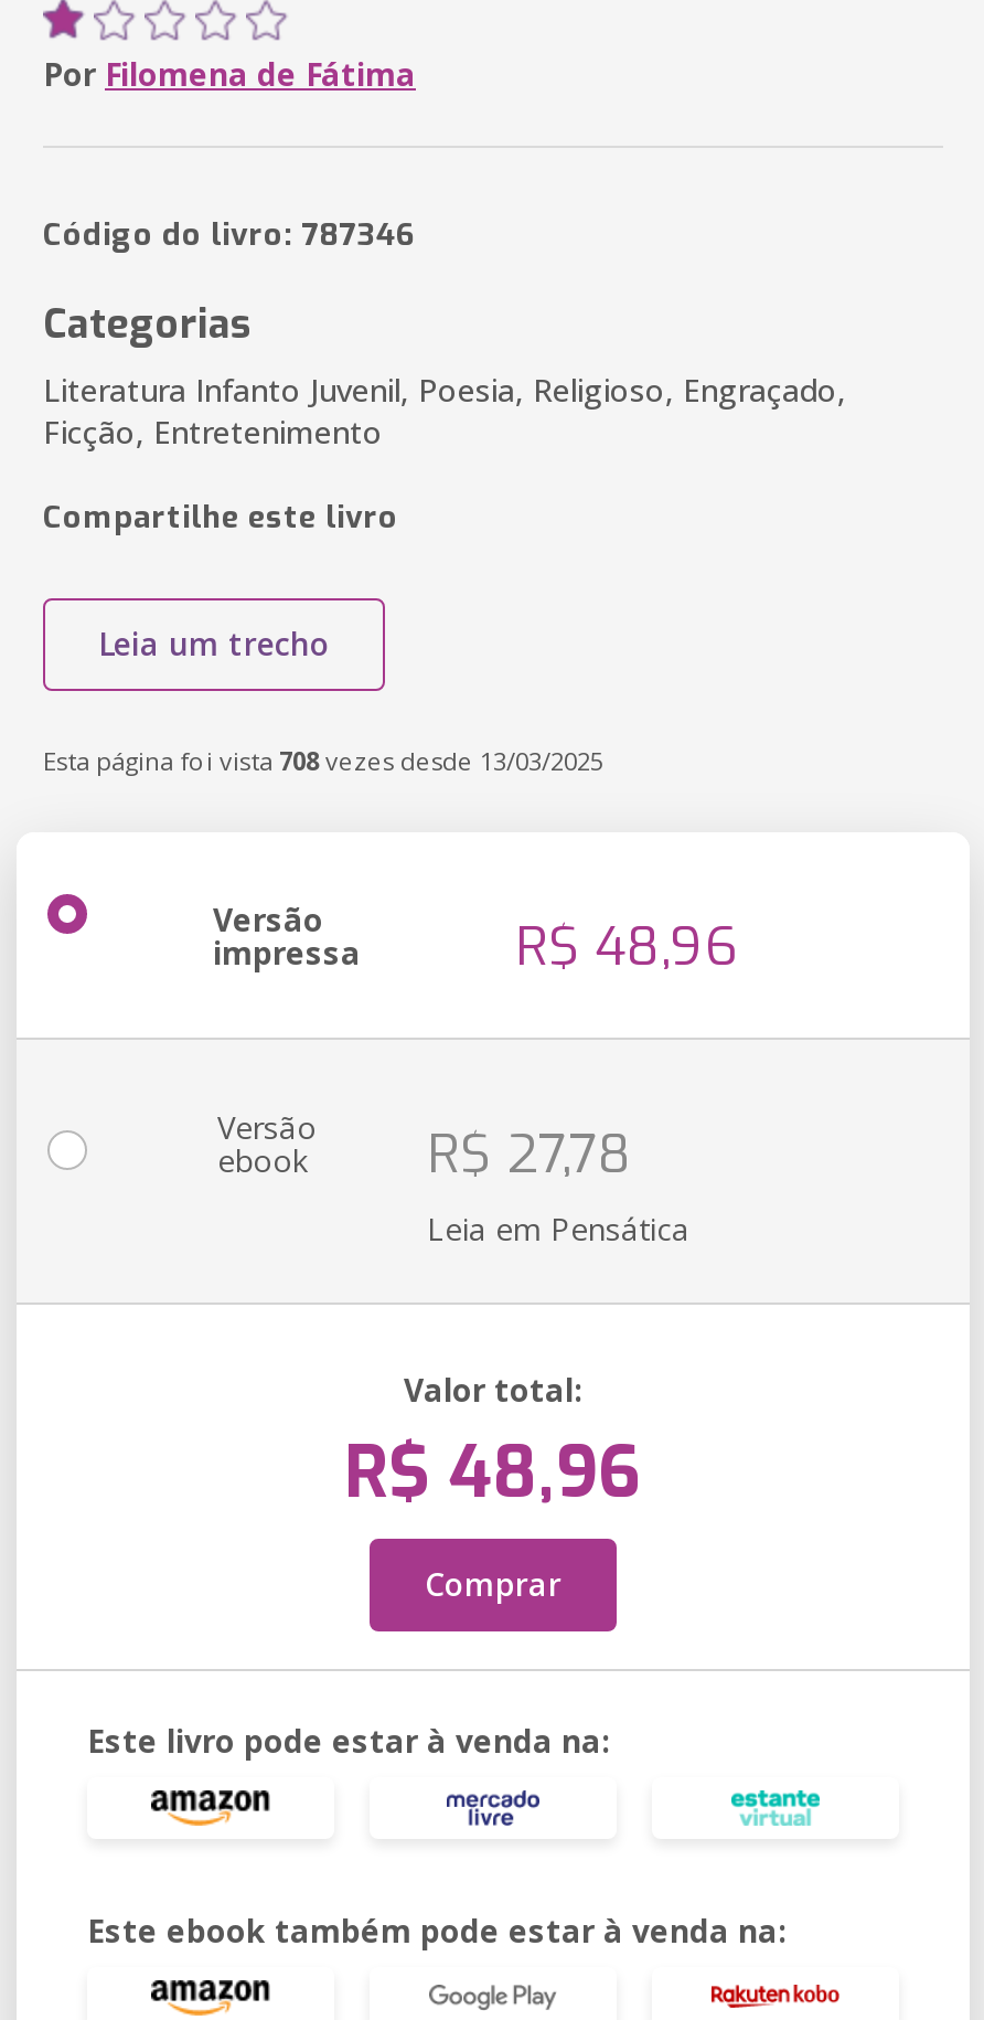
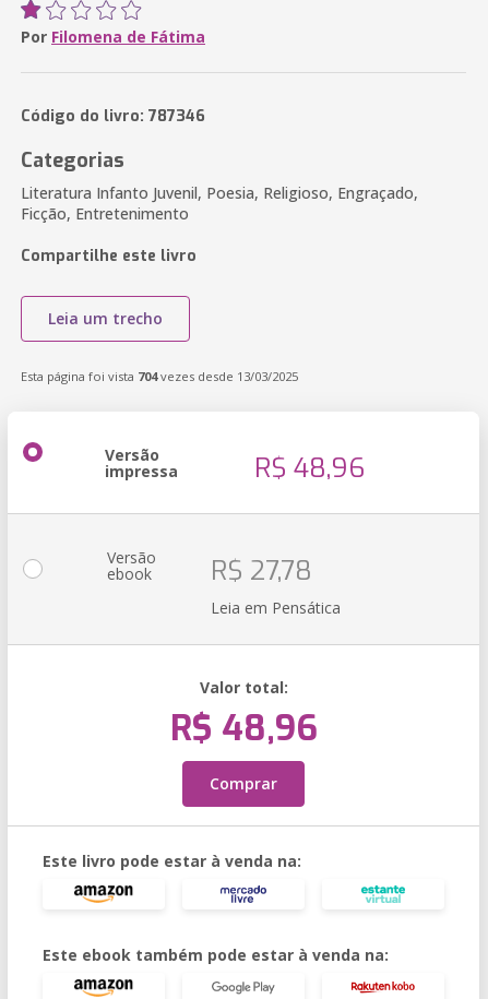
[43,744,603,777] Esta página foi vista 708vezes desde 13/03/2025 -> [21,368,298,384] Esta página foi vista 704vezes desde 13/03/2025

